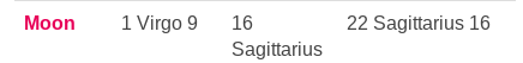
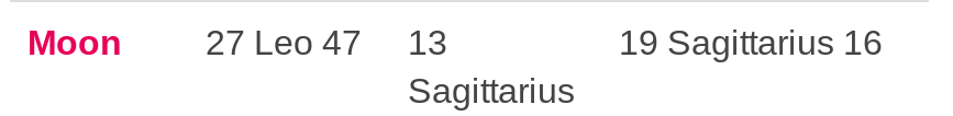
[121,14,253,34] 1 Virgo 9 | 16 -> [206,25,447,62] 27 Leo 47 | 13
[347,14,491,34] 22 Sagittarius 16 -> [619,25,883,62] 19 Sagittarius 16

